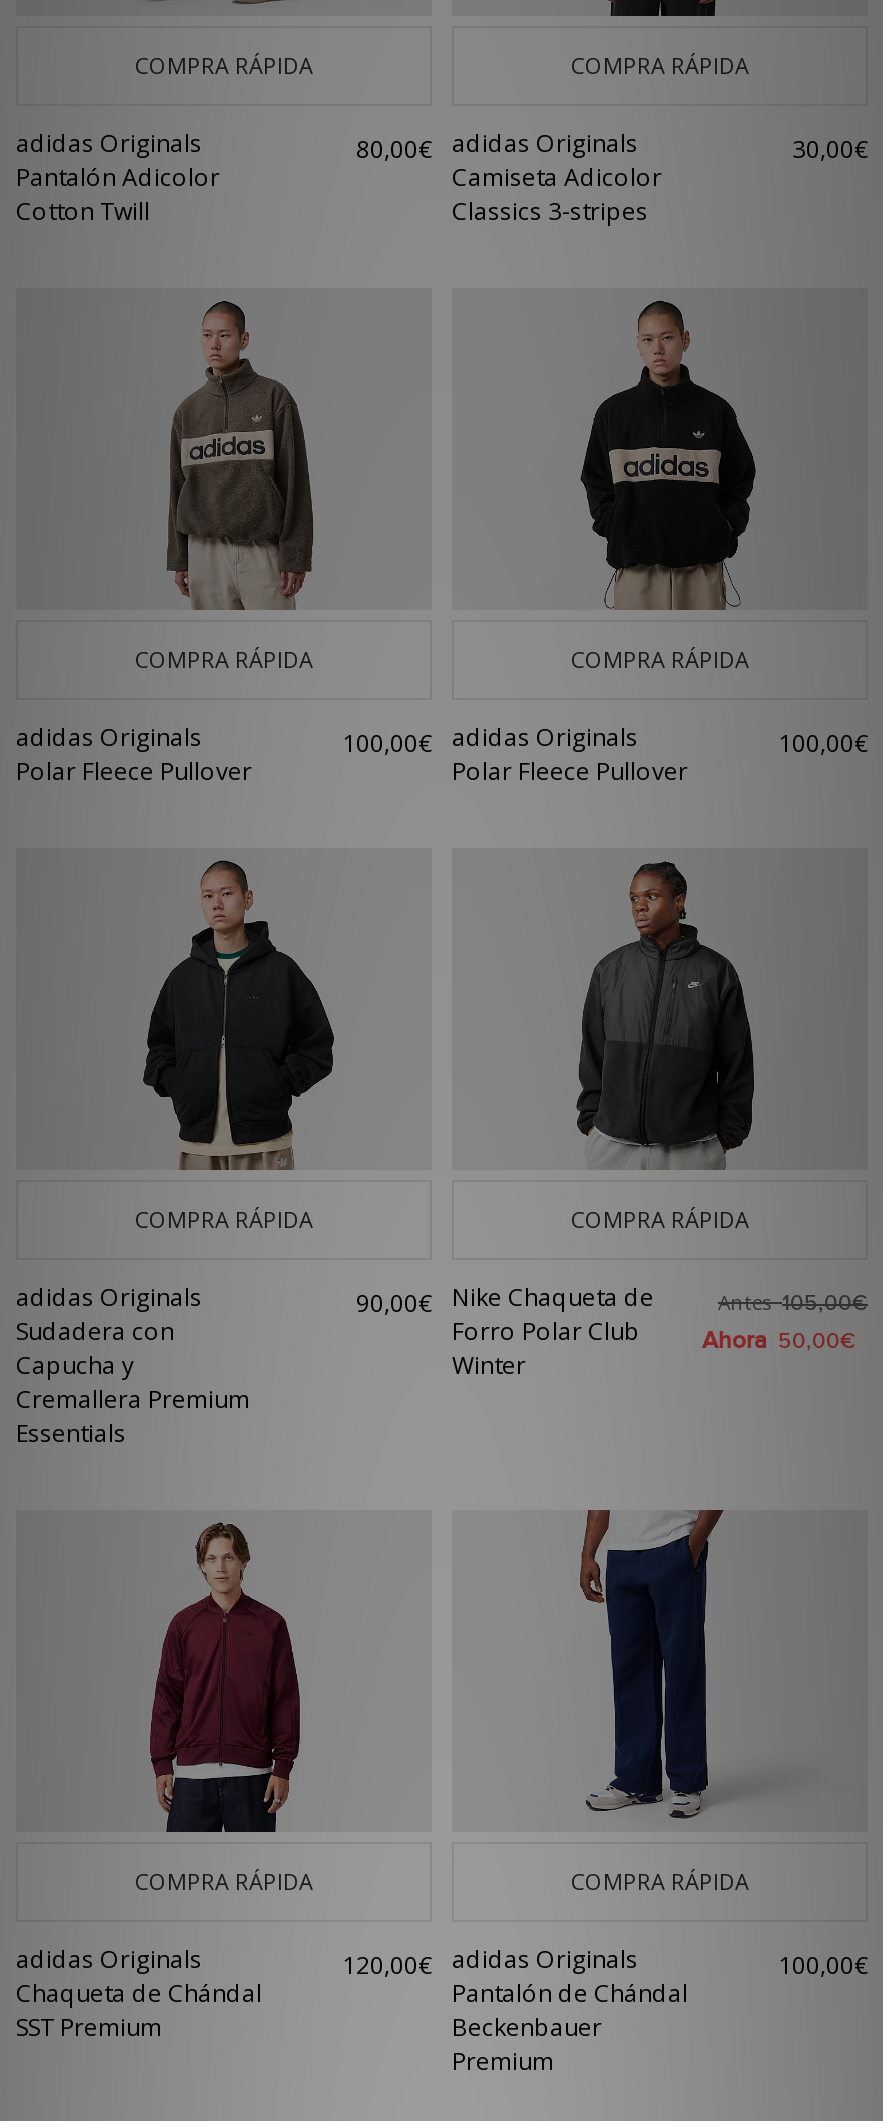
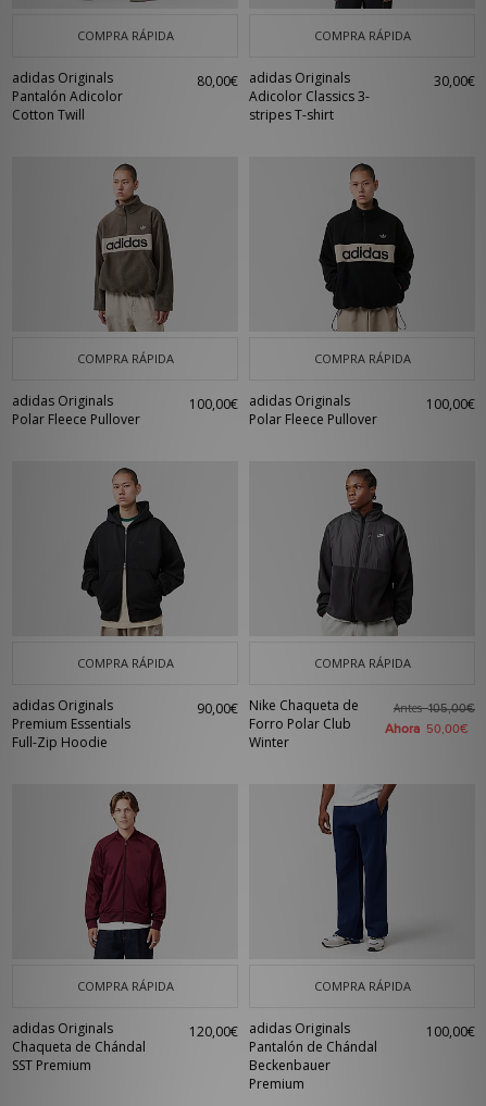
[452,160,662,228] Camiseta Adicolor | Classics 3-stripes -> [249,87,370,124] Adicolor Classics 3- | stripes T-shirt
[16,1314,250,1450] Sudadera con | Capucha y | Cremallera Premium | Essentials -> [12,714,130,751] Premium Essentials | Full-Zip Hoodie

